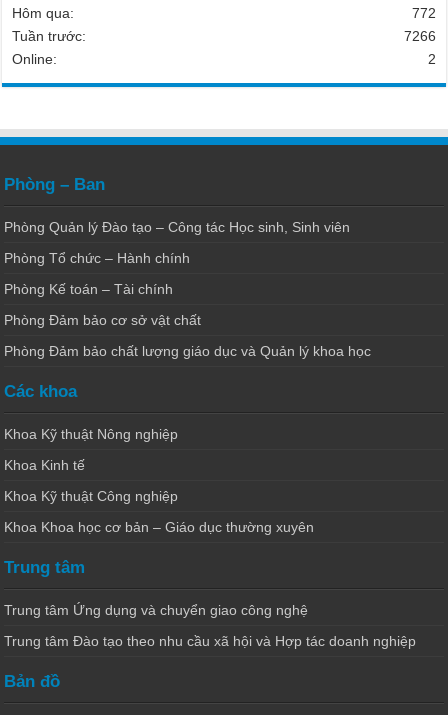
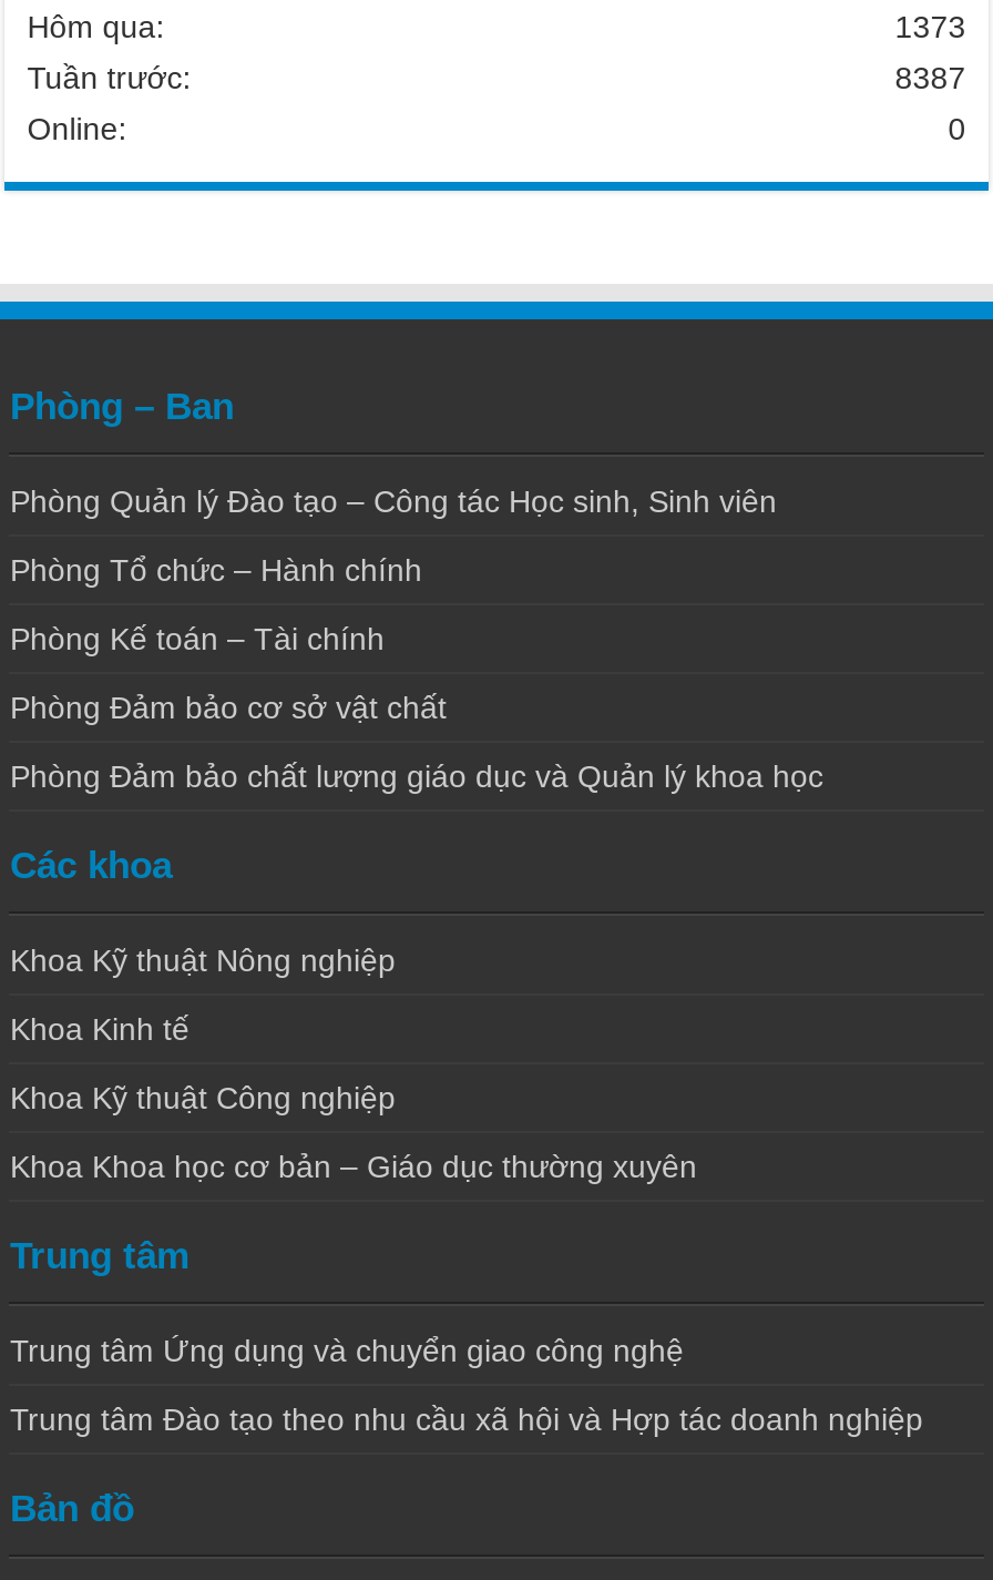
[412,5,436,21] 772 -> [895,10,966,45] 1373
[404,28,436,44] 7266 -> [895,61,966,96] 8387
[428,51,436,67] 2 -> [948,112,966,147] 0

